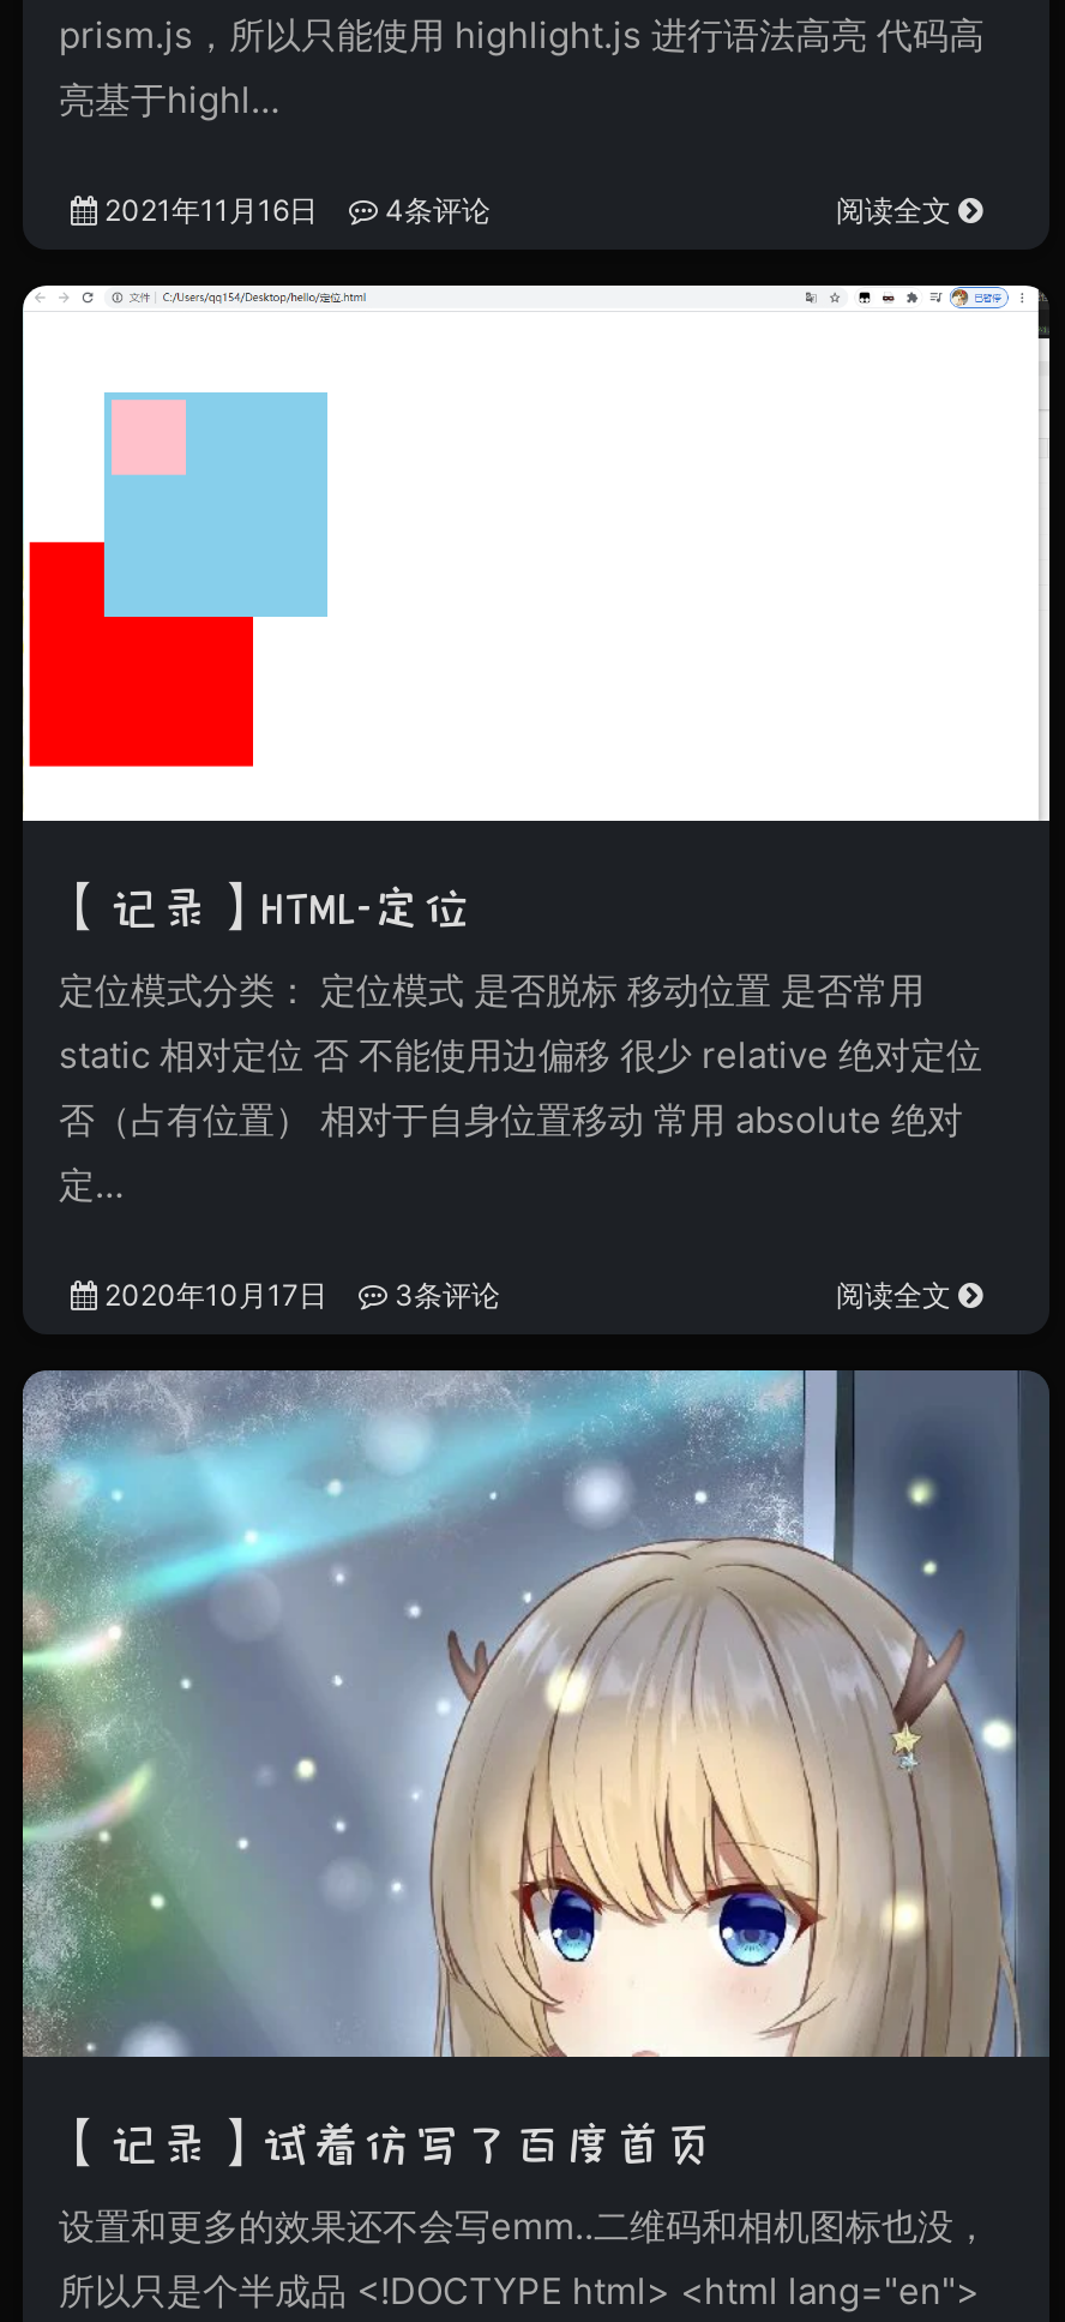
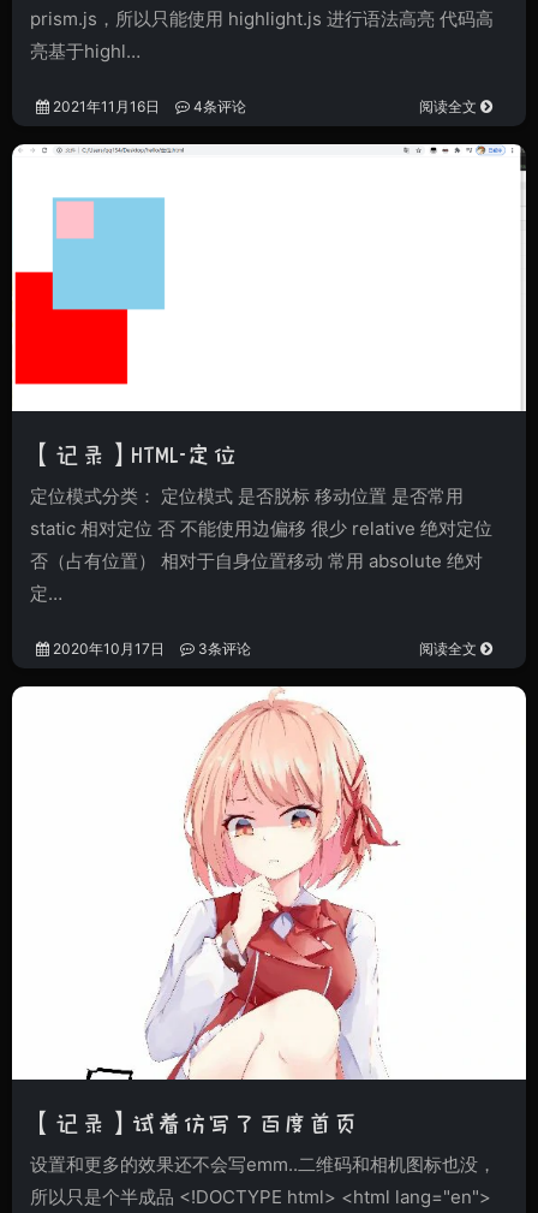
[20,1368,1049,2059] [image] -> [11,685,527,1081] [image]

